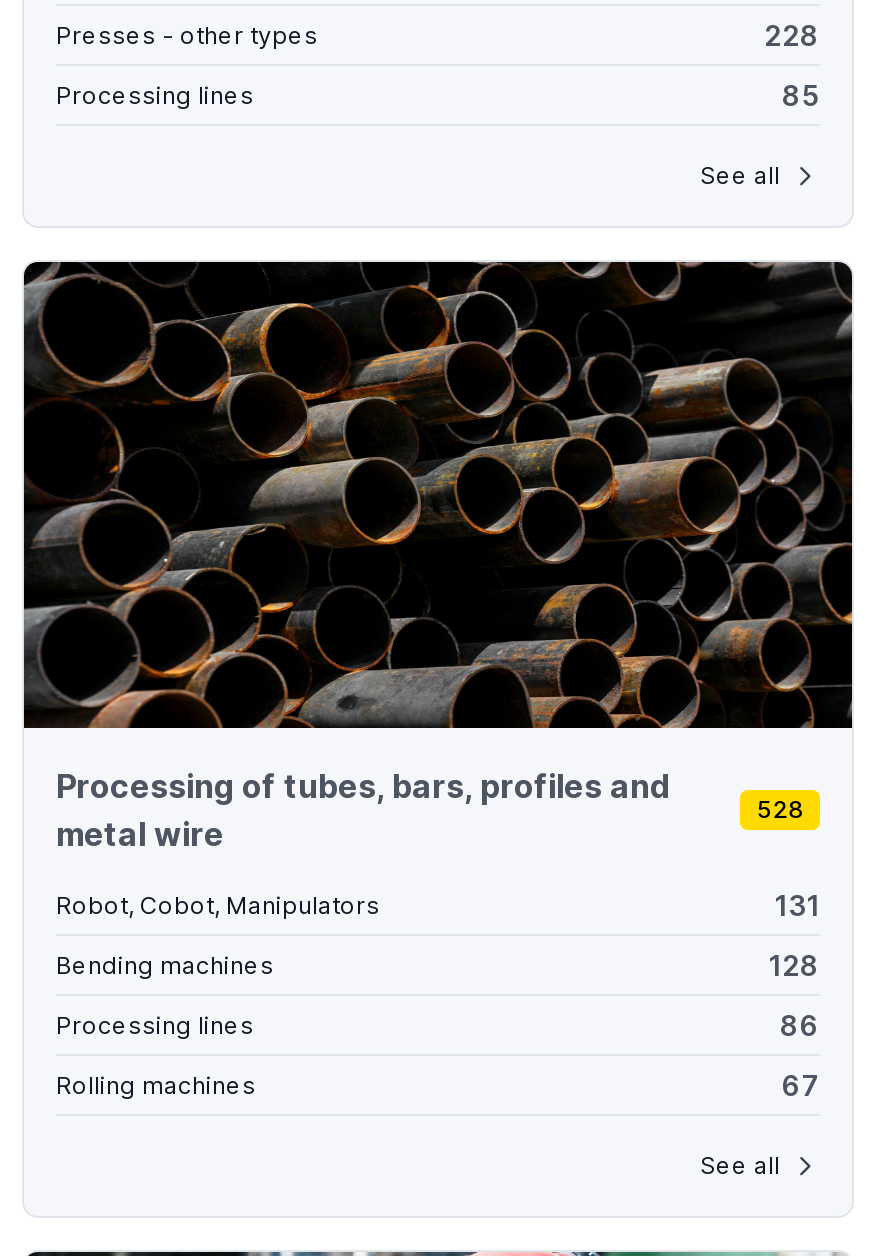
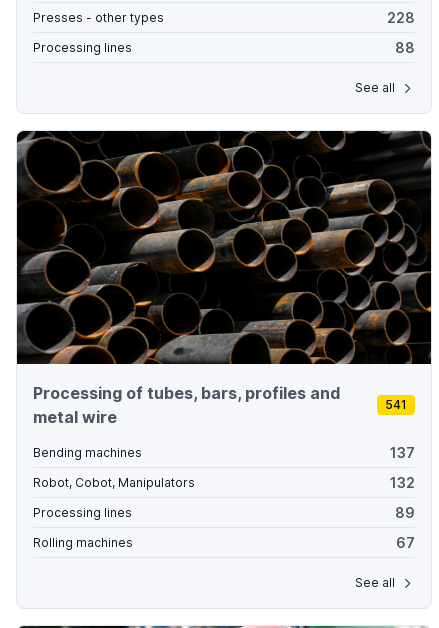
[782,79,820,113] 85 -> [395,39,415,56] 88
[756,794,820,922] 528 | 131 -> [385,397,407,412] 541
moved [56,889,380,919] -> [33,475,195,490]: Robot, Cobot, Manipulators
moved [56,949,274,979] -> [33,445,142,460]: Bending machines
[768,948,820,982] 128 -> [390,444,415,491] 137 | 132
[780,1008,820,1042] 86 -> [395,504,415,521] 89

